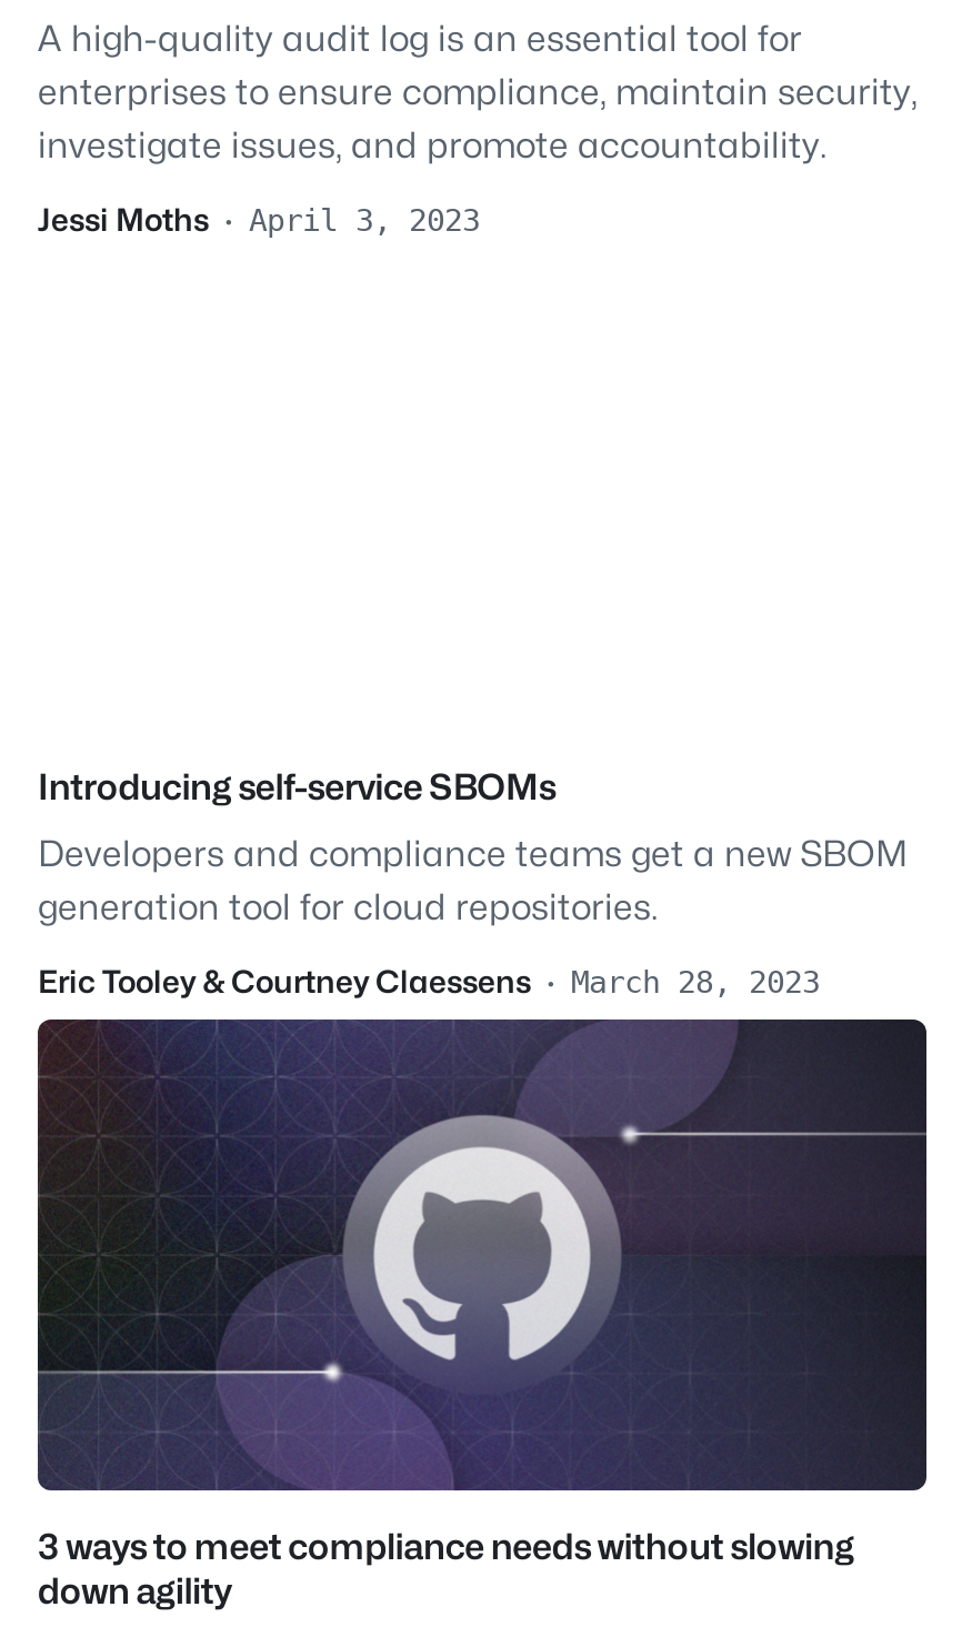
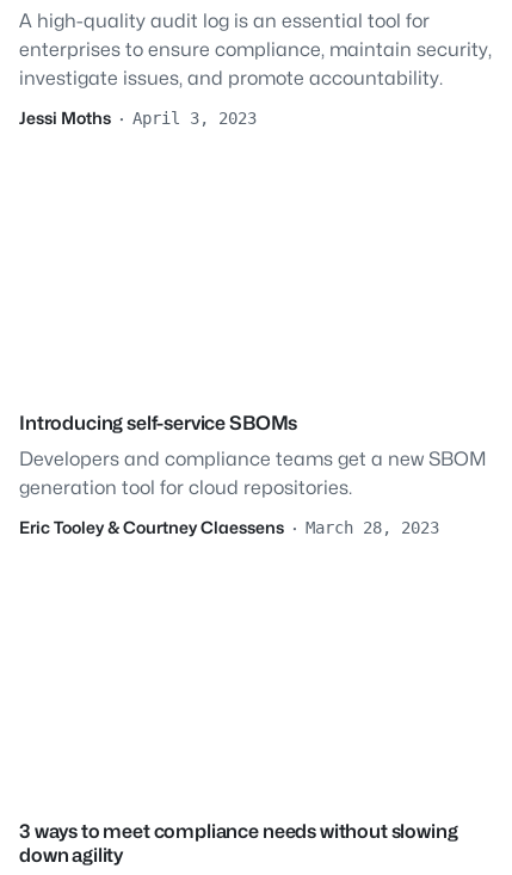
[36,1017,929,1493] [image] -> none

